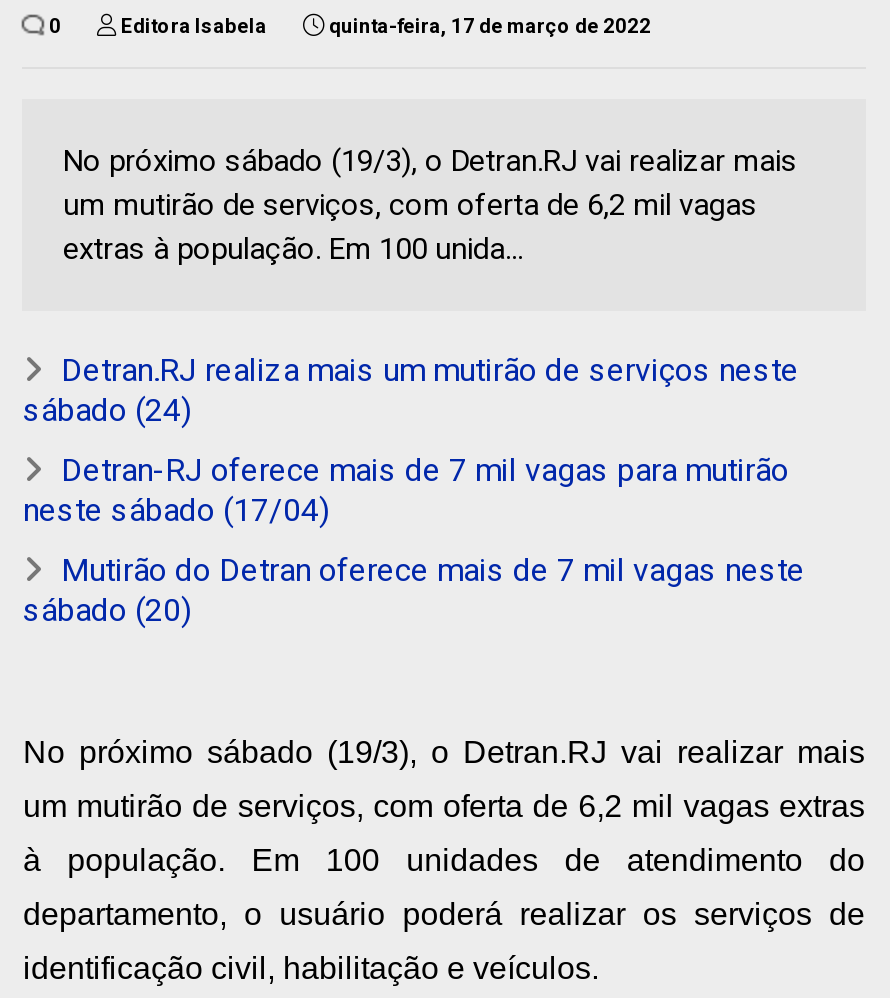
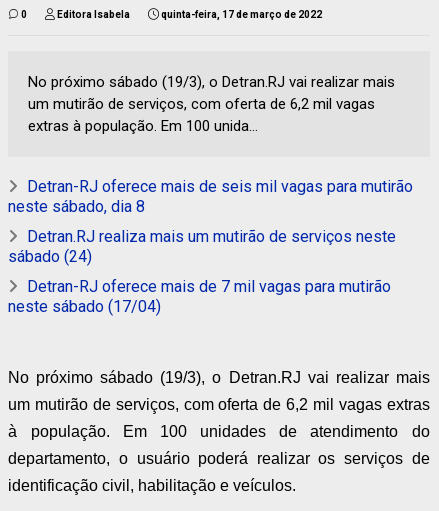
none -> [8,177,413,216] Detran-RJ oferece mais de seis mil vagas para mutirão | neste sábado, dia 8
moved [23,351,799,529] -> [8,227,396,316]: Detran.RJ realiza mais um mutirão de serviços neste | sábado (24) | Detran-RJ oferece mais de 7 mil vagas para mutirão | neste sábado (17/04)
[23,551,805,629] Mutirão do Detran oferece mais de 7 mil vagas neste | sábado (20) -> none

